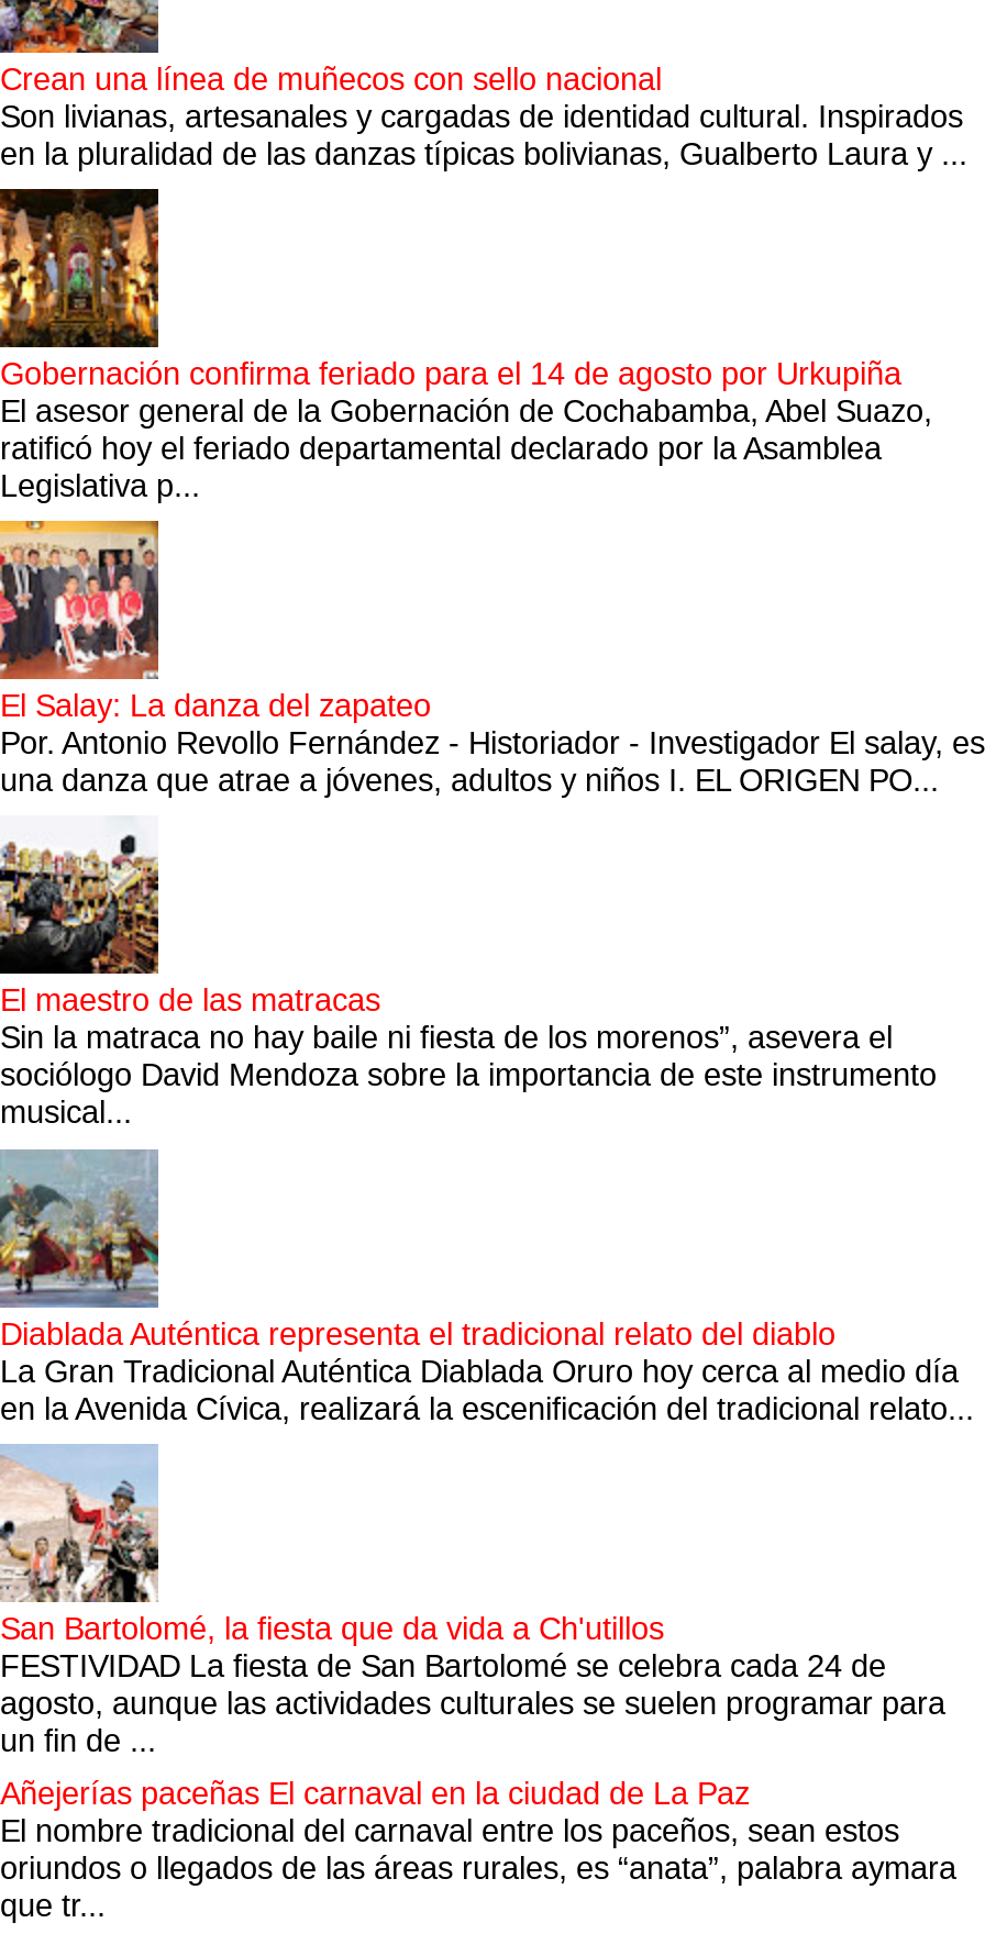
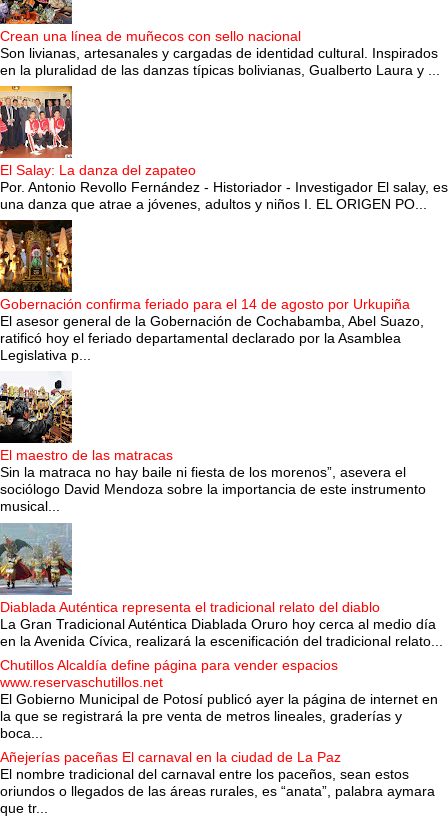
moved [0,187,932,503] -> [0,219,424,363]: [image] | Gobernación confirma feriado para el 14 de agosto por Urkupiña | El asesor general de la Gobernación de Cochabamba, Abel Suazo, | ratificó hoy el feriado departamental declarado por la Asamblea | Legislativa p...
moved [0,519,985,798] -> [0,85,448,212]: [image] | El Salay: La danza del zapateo | Por. Antonio Revollo Fernández - Historiador - Investigador El salay, es | una danza que atrae a jóvenes, adultos y niños I. EL ORIGEN PO...
[0,1610,945,1758] San Bartolomé, la fiesta que da vida a Ch'utillos | FESTIVIDAD La fiesta de San Bartolomé se celebra cada 24 de | agosto, aunque las actividades culturales se suelen programar para | un fin de ... -> [0,657,438,741] Chutillos Alcaldía define página para vender espacios | www.reservaschutillos.net | El Gobierno Municipal de Potosí publicó ayer la página de internet en | la que se registrará la pre venta de metros lineales, graderías y | boca...

